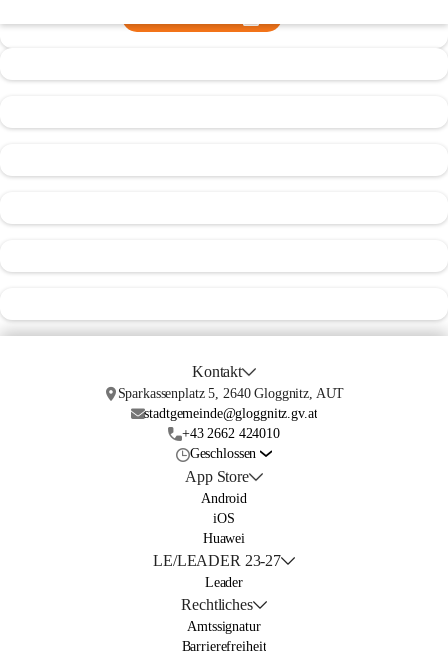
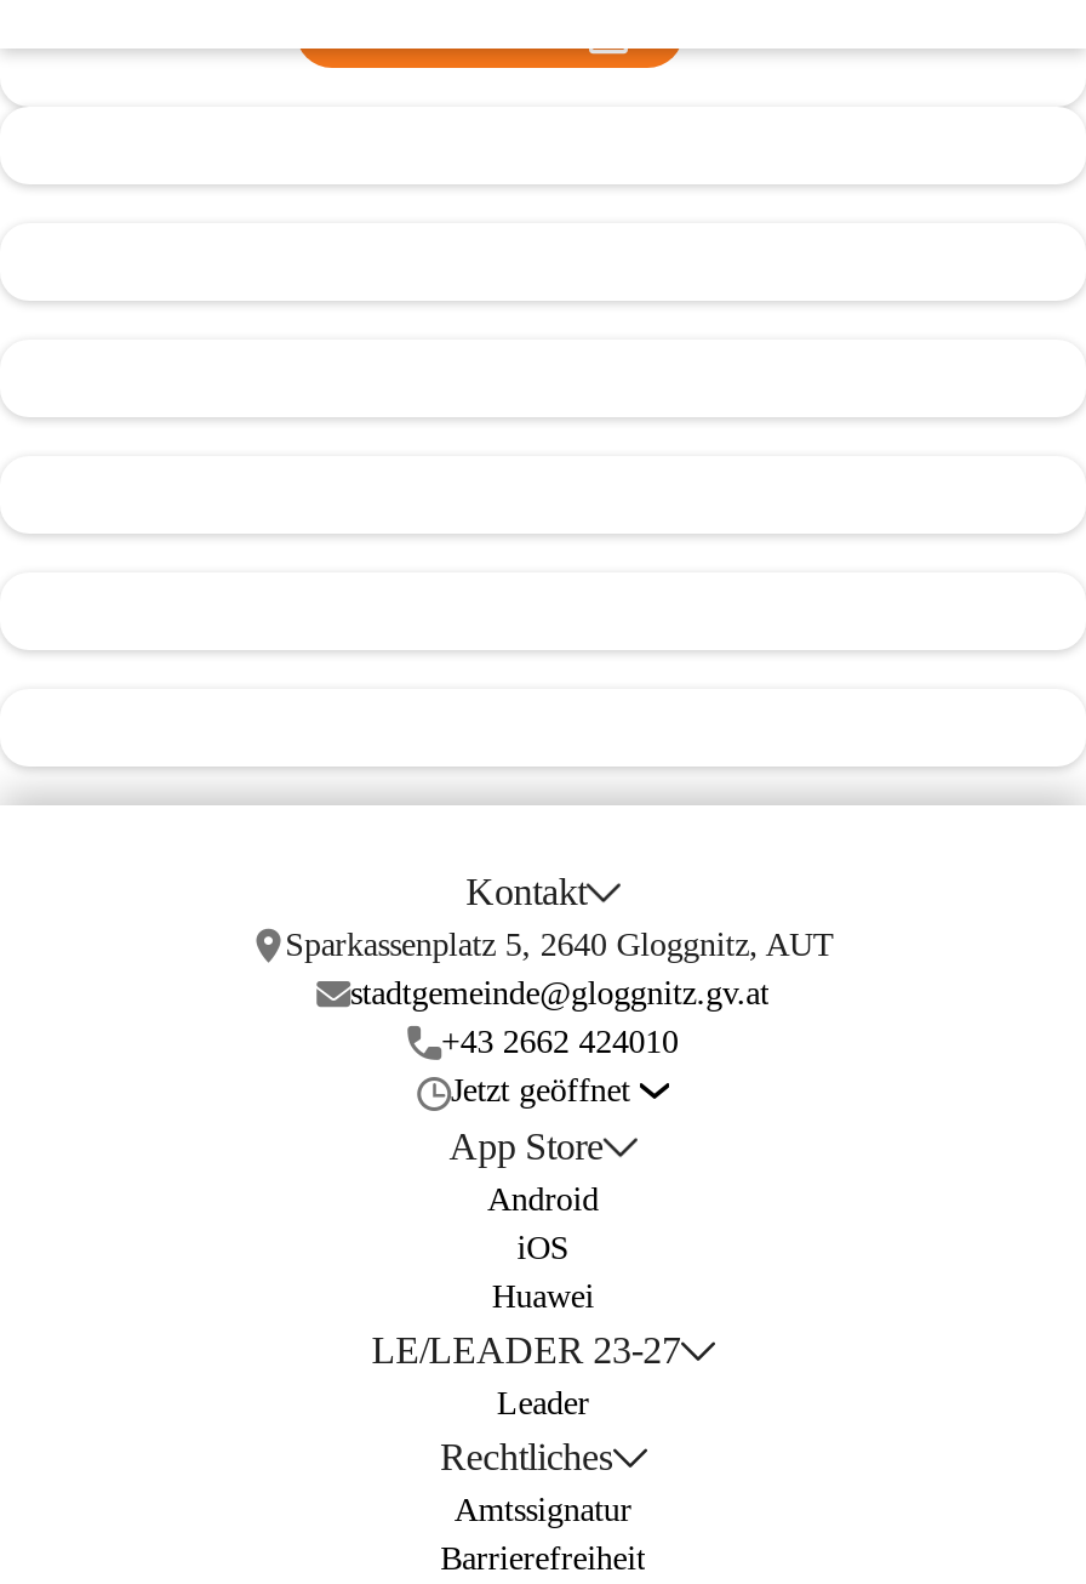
[190,446,256,461] Geschlossen -> [451,1072,630,1109] Jetzt geöffnet

